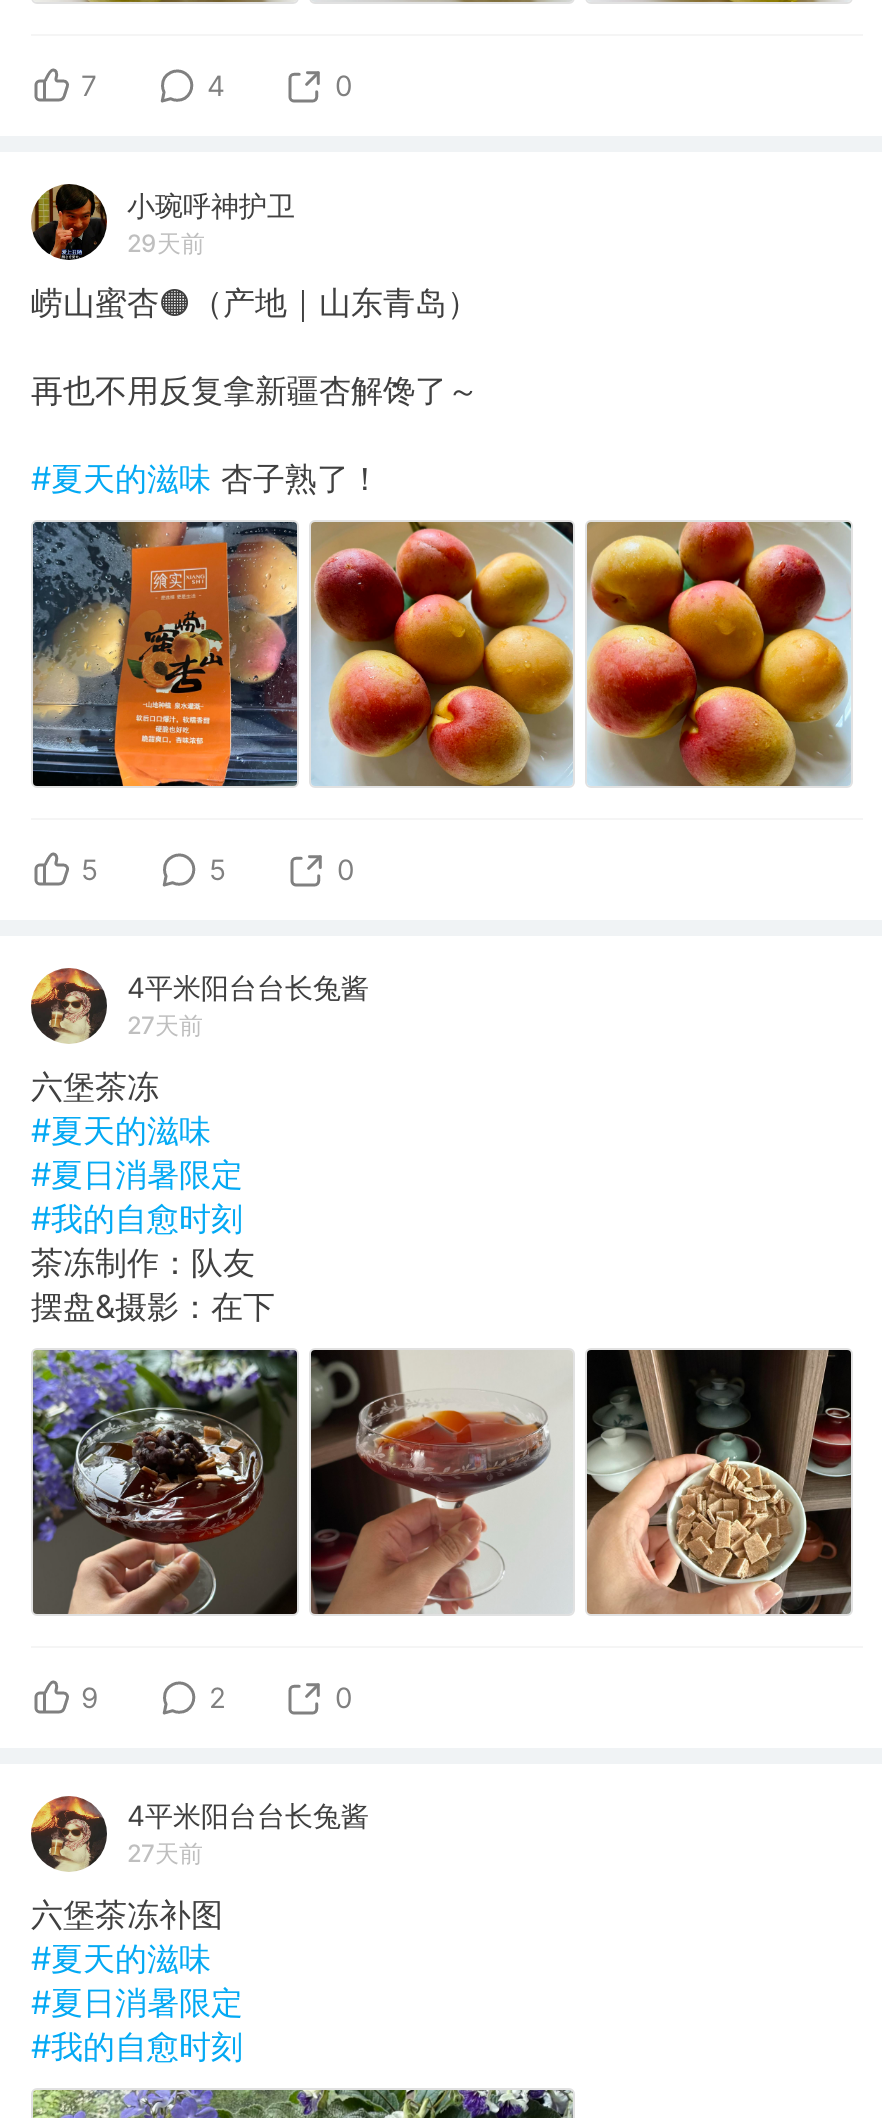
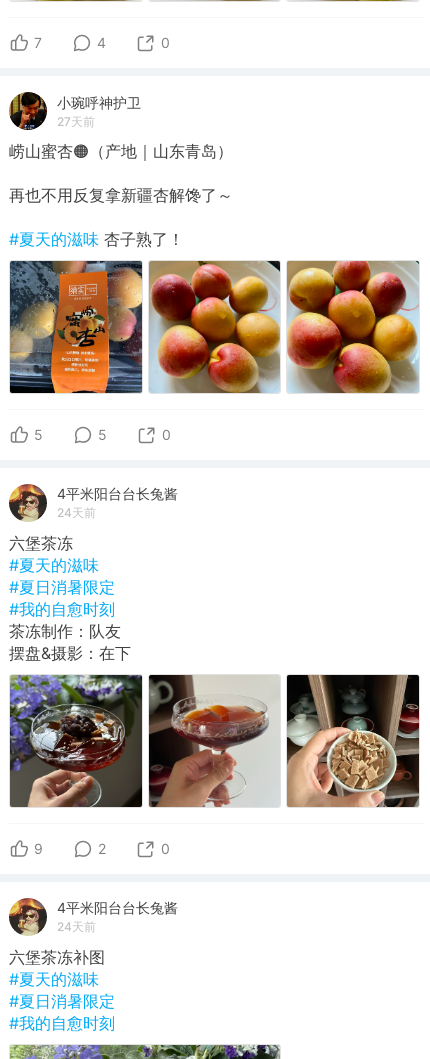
[127,228,205,258] 29天前 -> [57,114,95,129] 27天前
[127,1011,203,1041] 27天前 -> [57,505,96,520] 24天前
[127,1838,203,1868] 27天前 -> [57,919,96,934] 24天前

